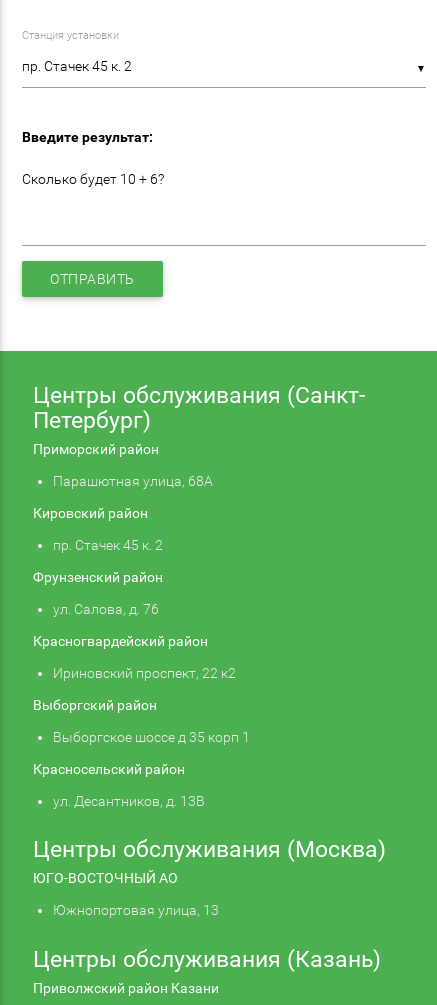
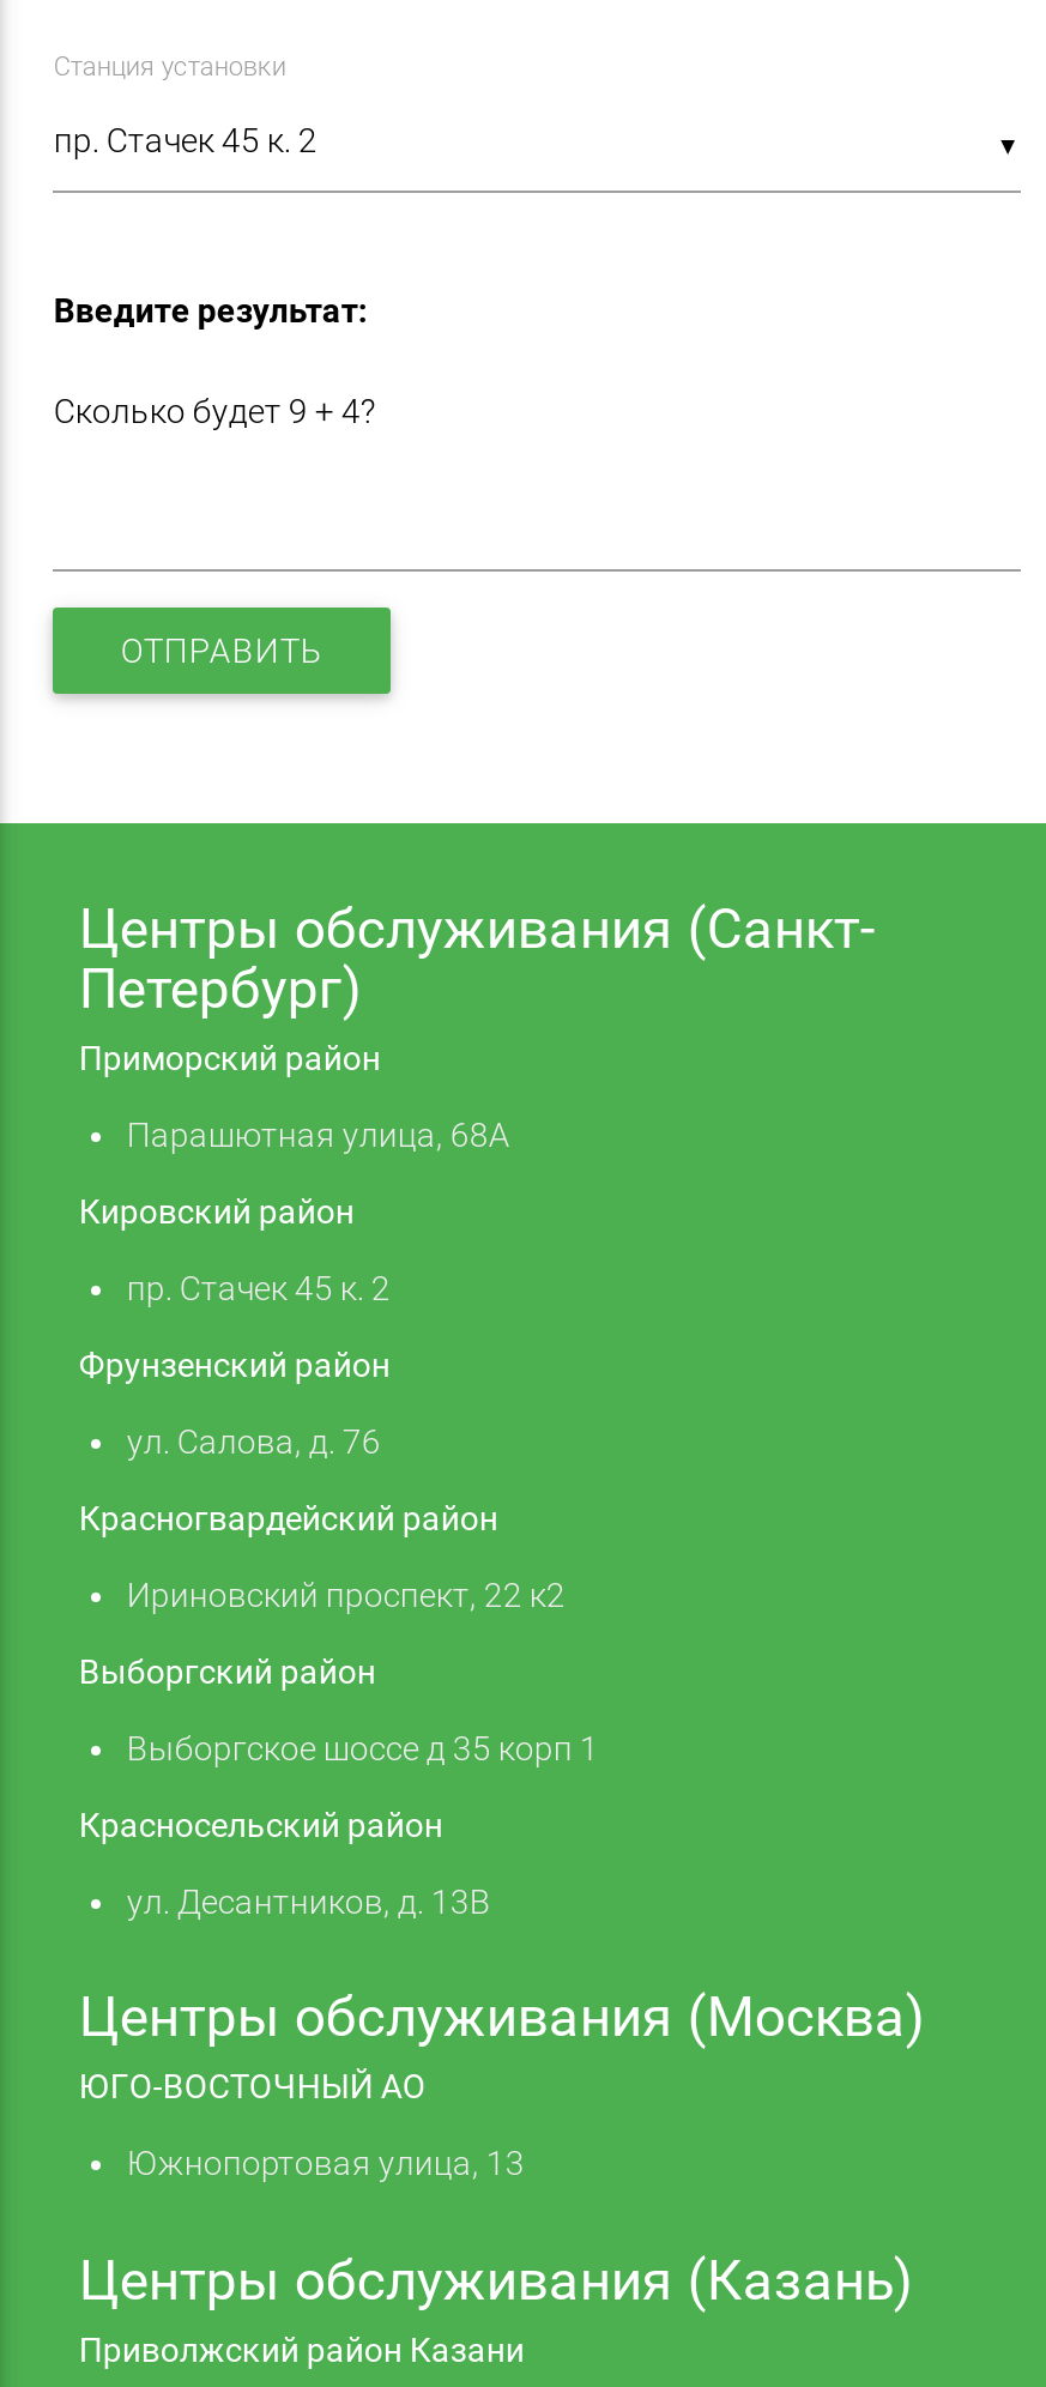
[22,171,164,187] Сколько будет 10 + 6? -> [54,392,375,430] Сколько будет 9 + 4?

